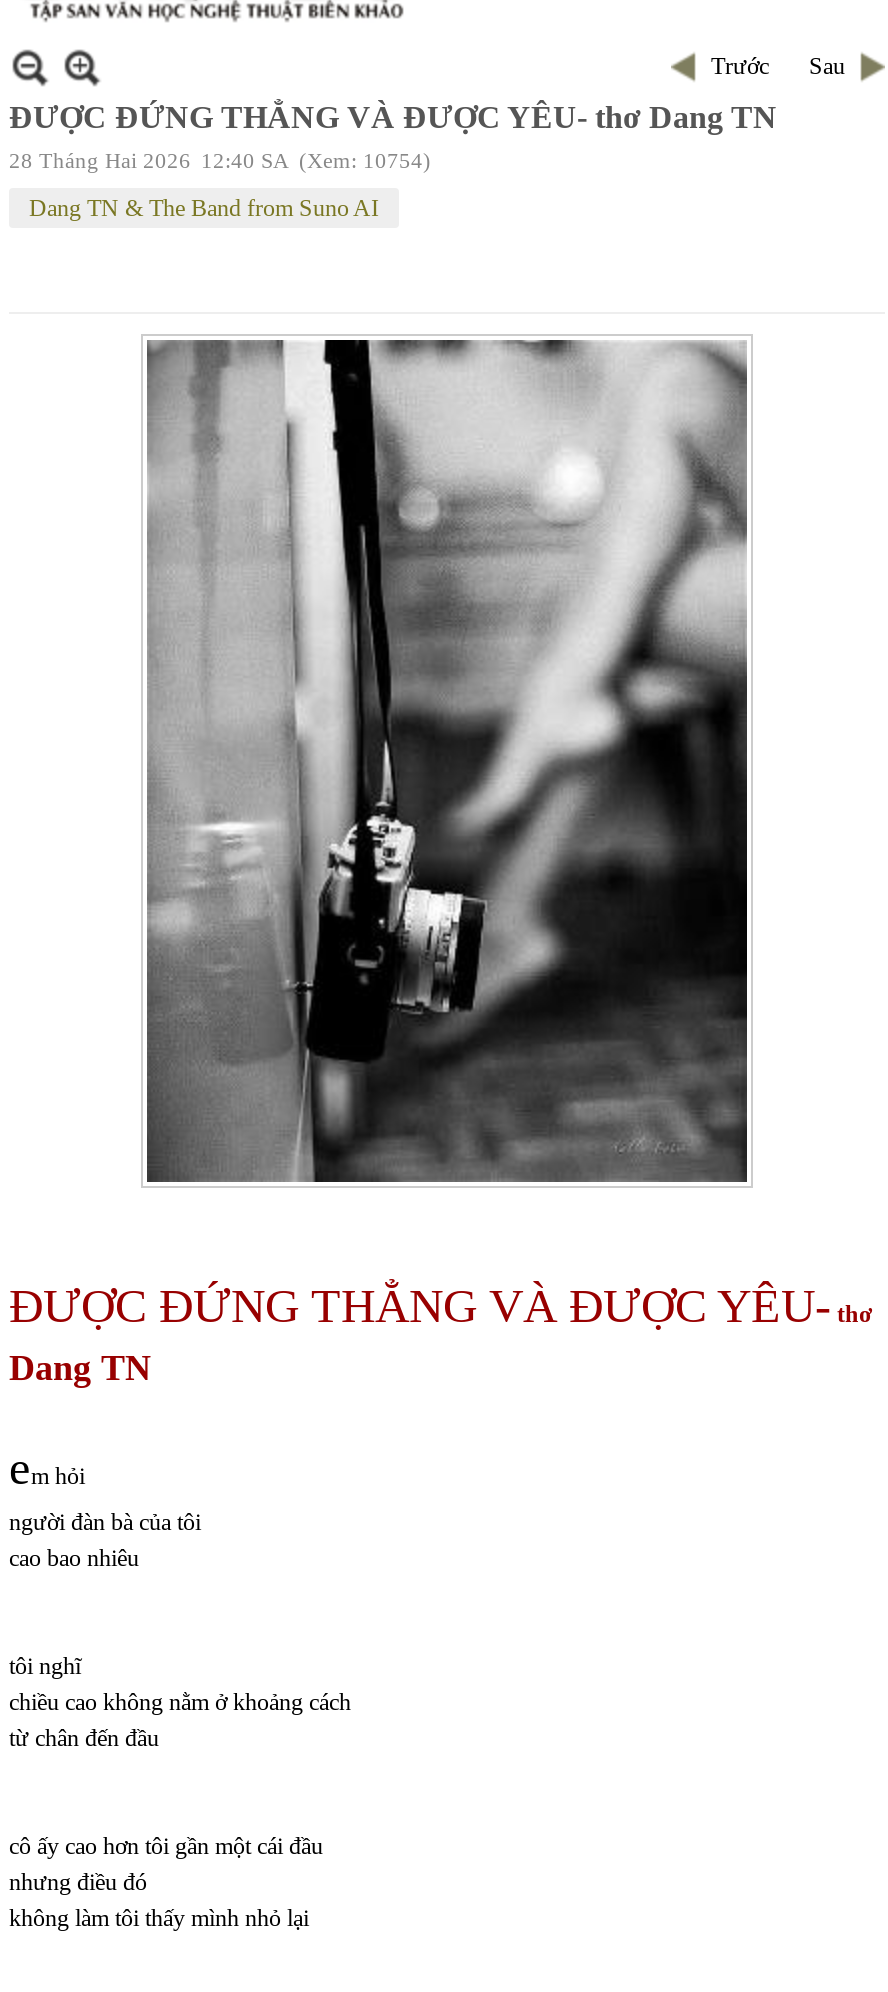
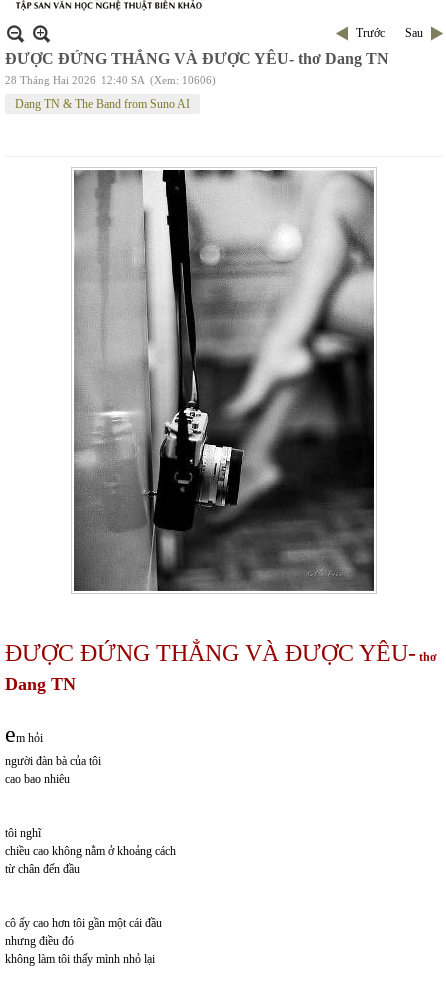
[9,148,431,172] 28 Tháng Hai 2026 12:40 SA (Xem: 10754) -> [5,74,216,86] 28 Tháng Hai 2026 12:40 SA (Xem: 10606)

